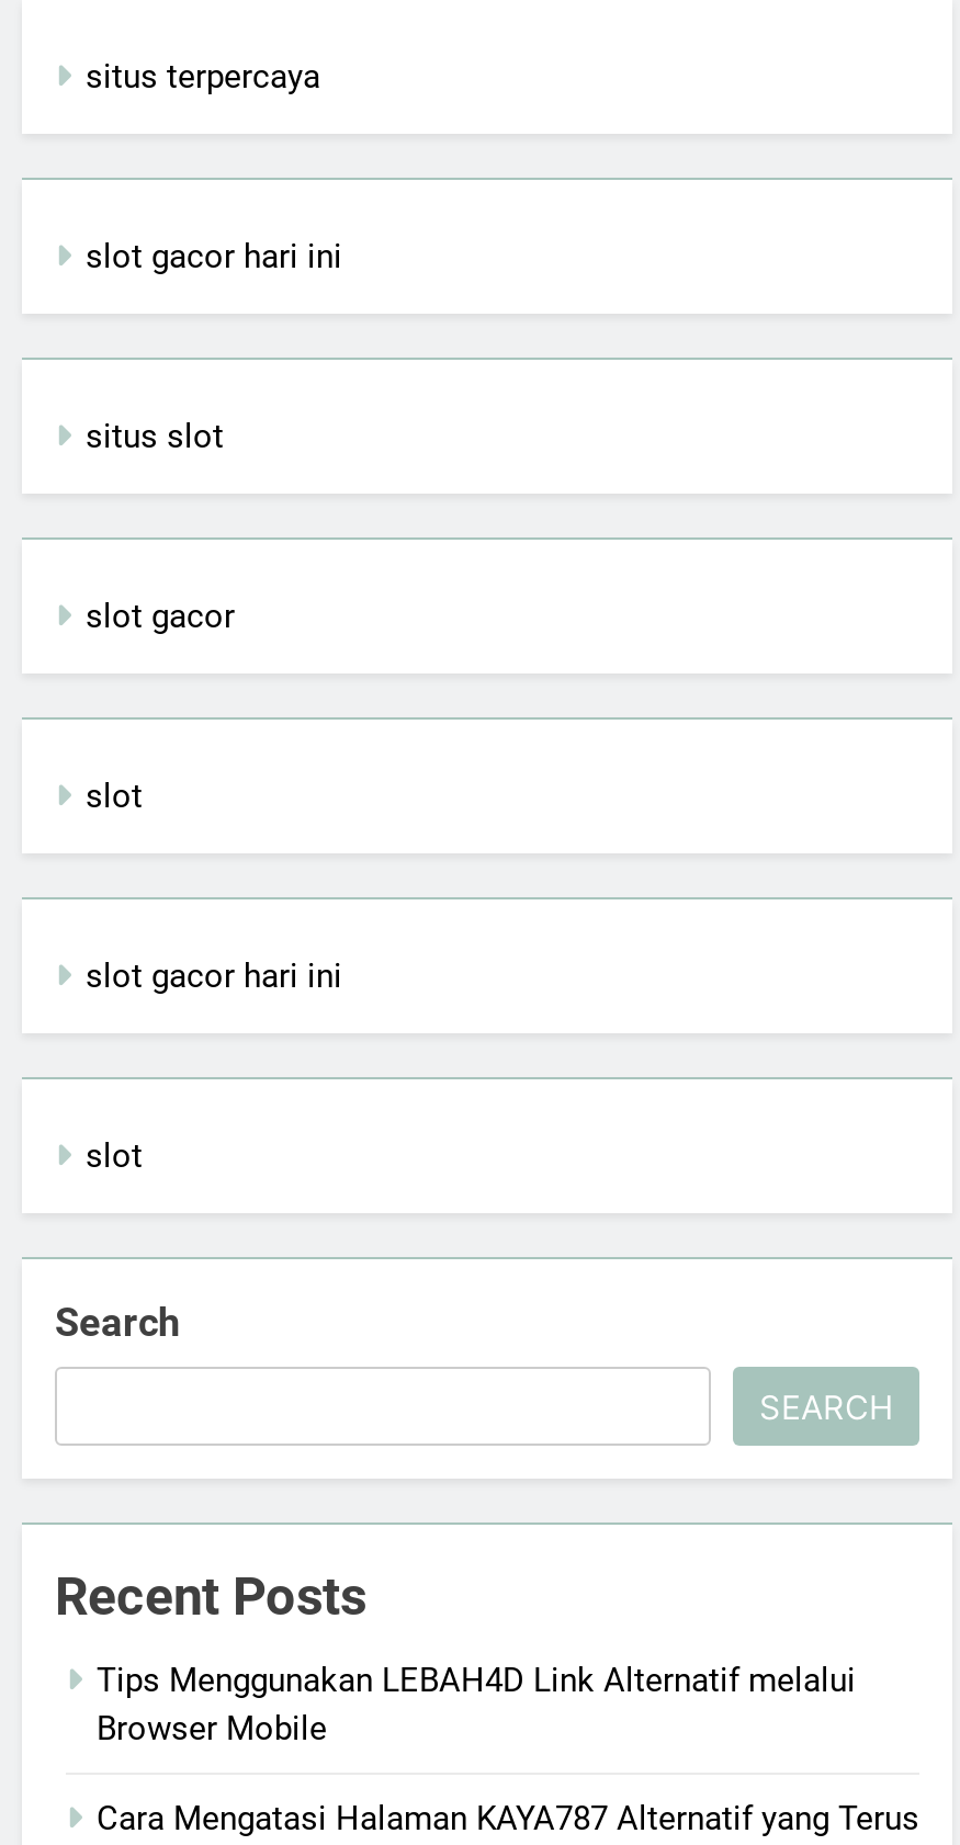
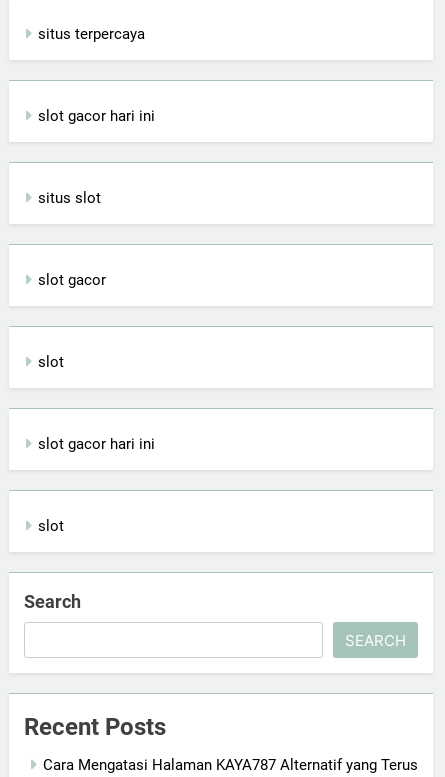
[97,1661,856,1748] Tips Menggunakan LEBAH4D Link Alternatif melalui | Browser Mobile -> none

